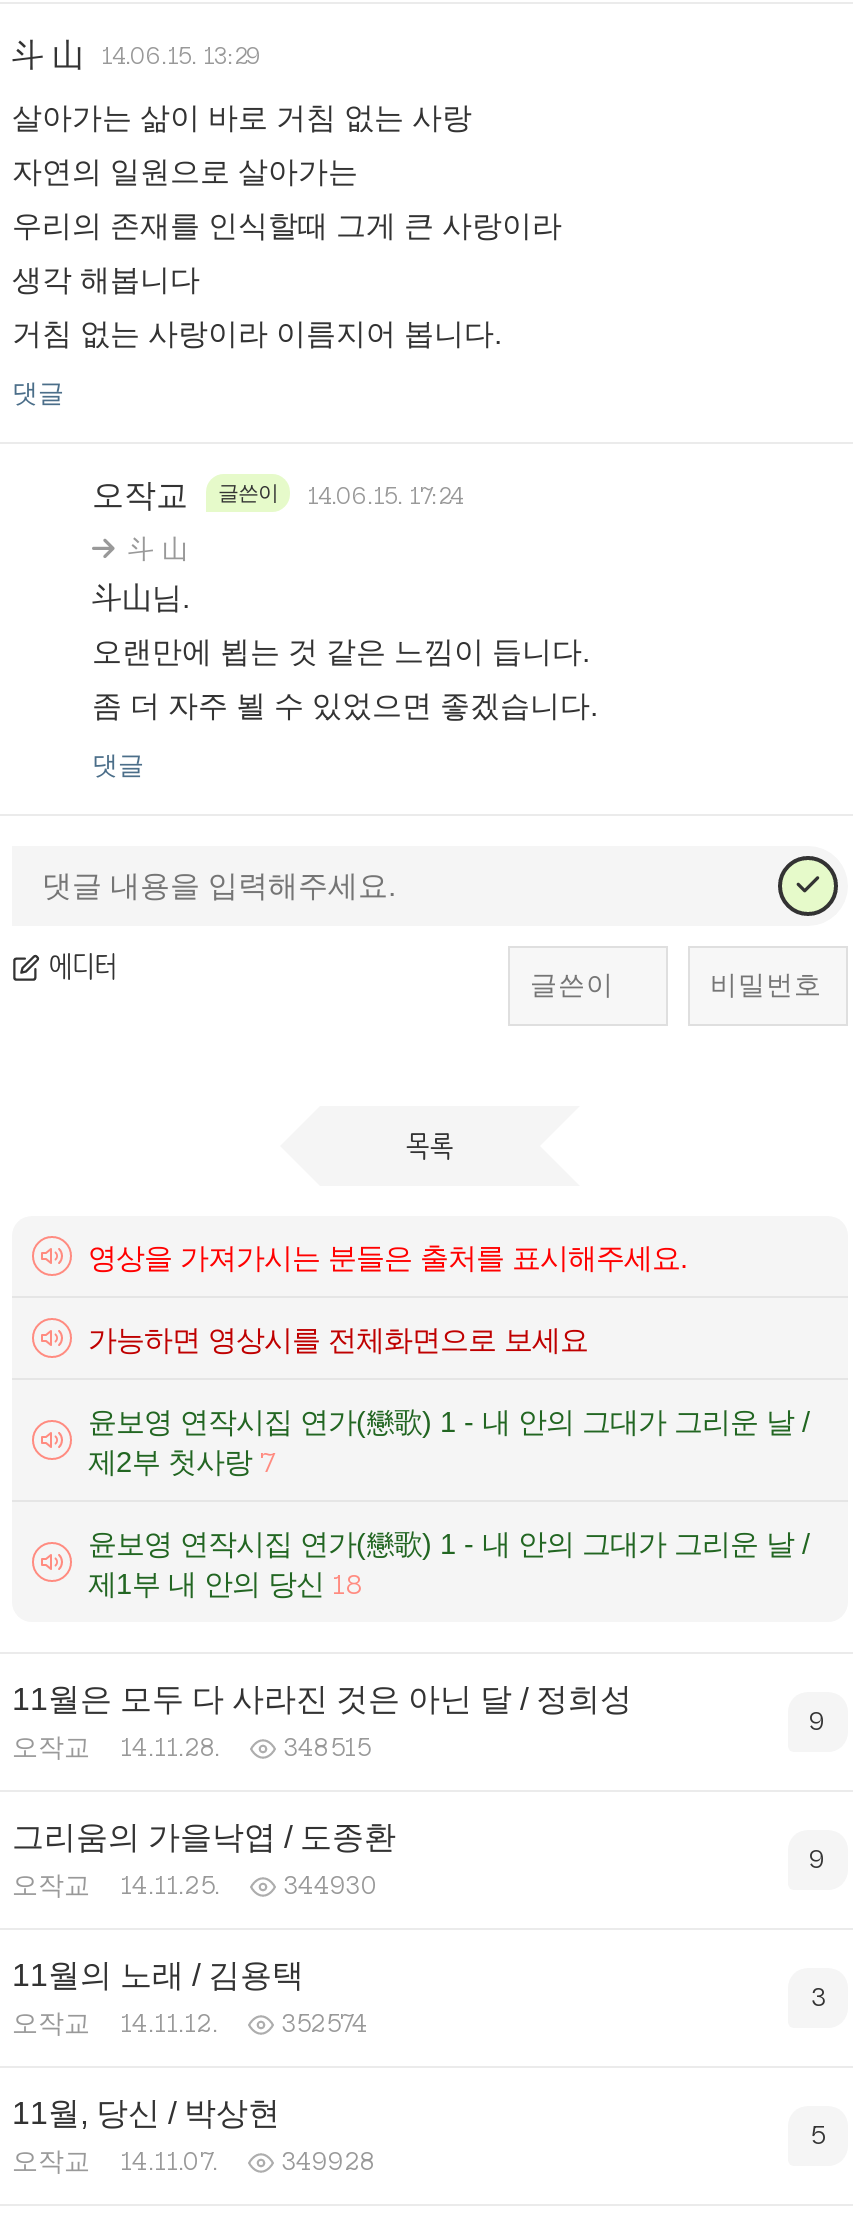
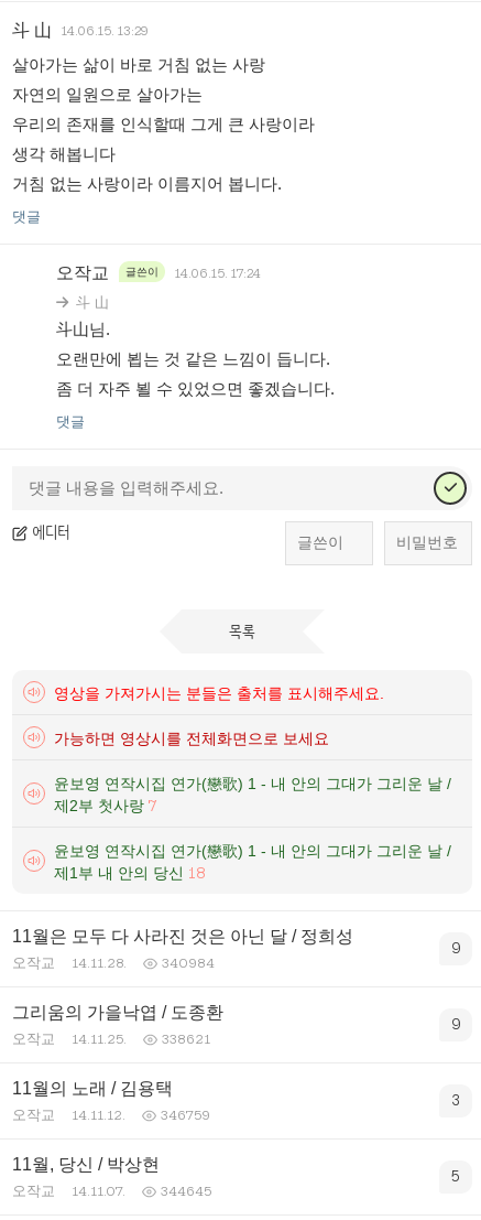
[12,1731,370,1761] 오작교 14.11.28. 348515 -> [12,954,215,970] 오작교 14.11.28. 340984
[12,1869,378,1899] 오작교 14.11.25. 344930 -> [12,1030,210,1046] 오작교 14.11.25. 338621
[12,2007,368,2037] 오작교 14.11.12. 352574 -> [12,1106,210,1122] 오작교 14.11.12. 346759
[12,2145,376,2175] 오작교 14.11.07. 349928 -> [12,1182,211,1199] 오작교 14.11.07. 344645

